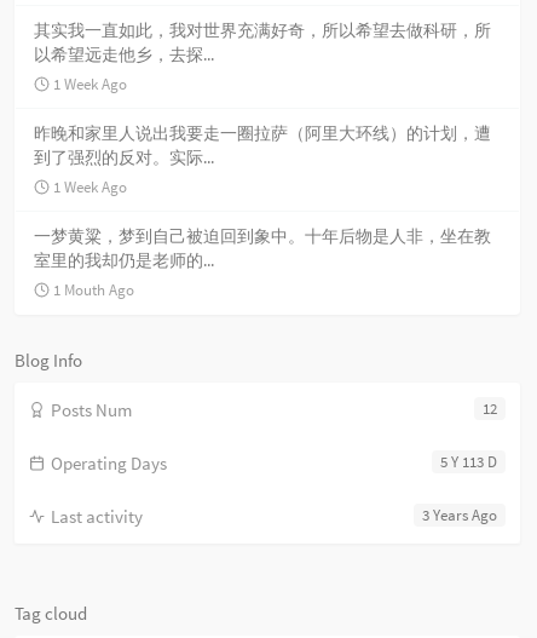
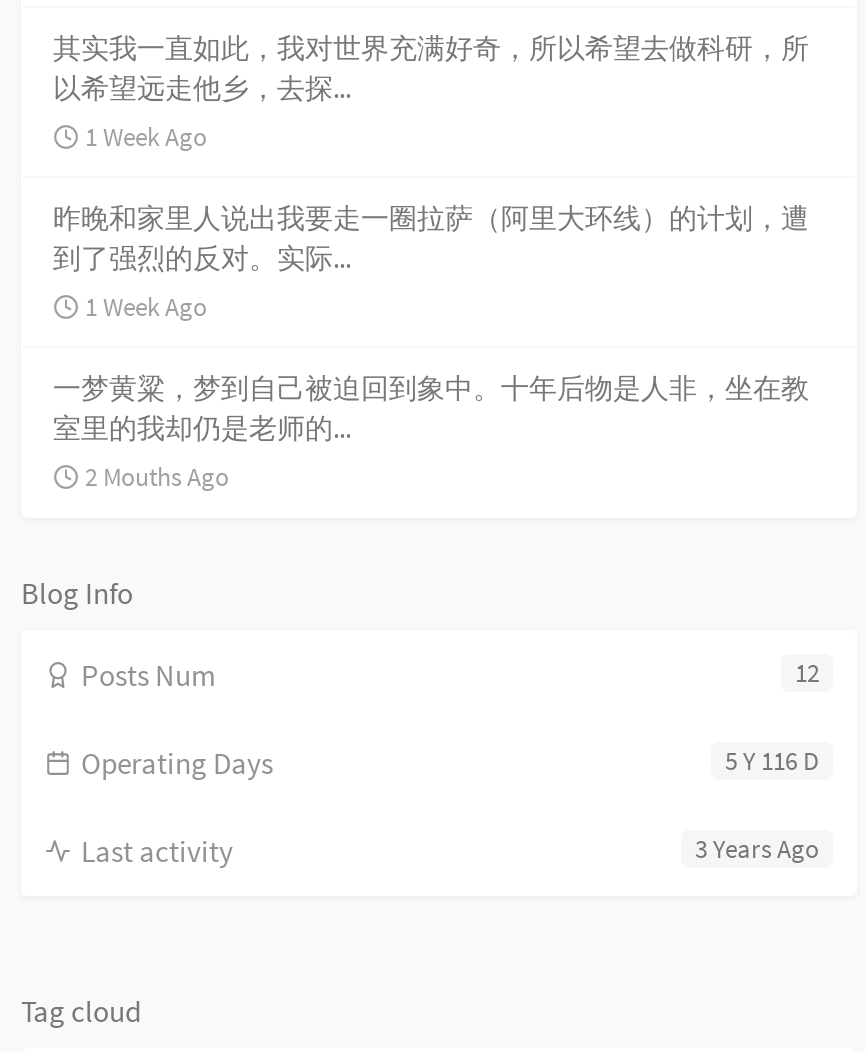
[50,280,134,300] 1 Mouth Ago -> [79,460,229,494] 2 Mouths Ago
[440,452,497,472] 5 Y 113 D -> [725,744,819,778] 5 Y 116 D

